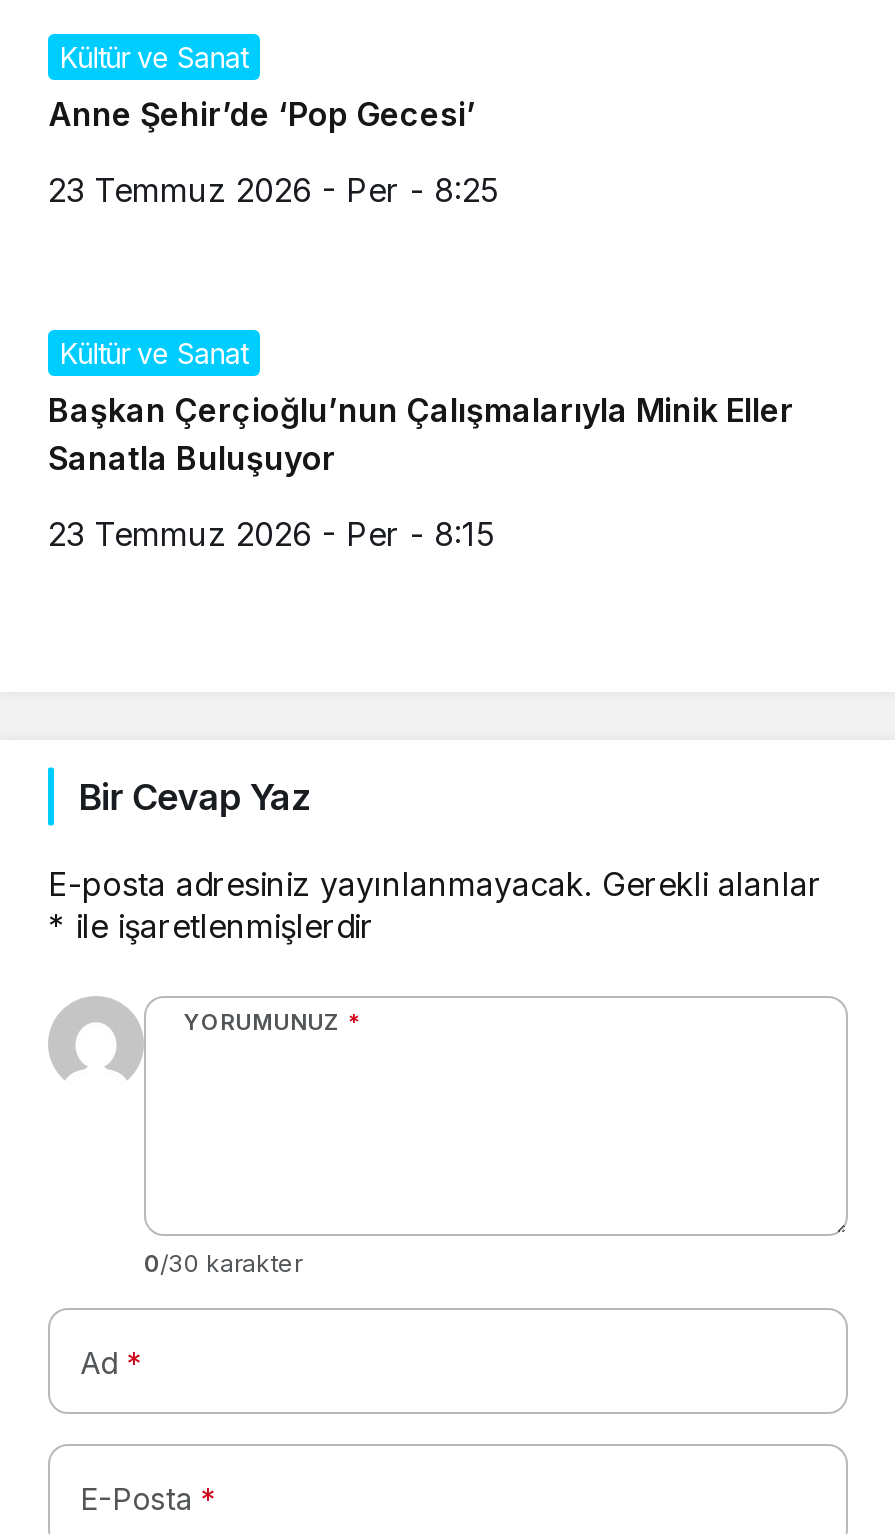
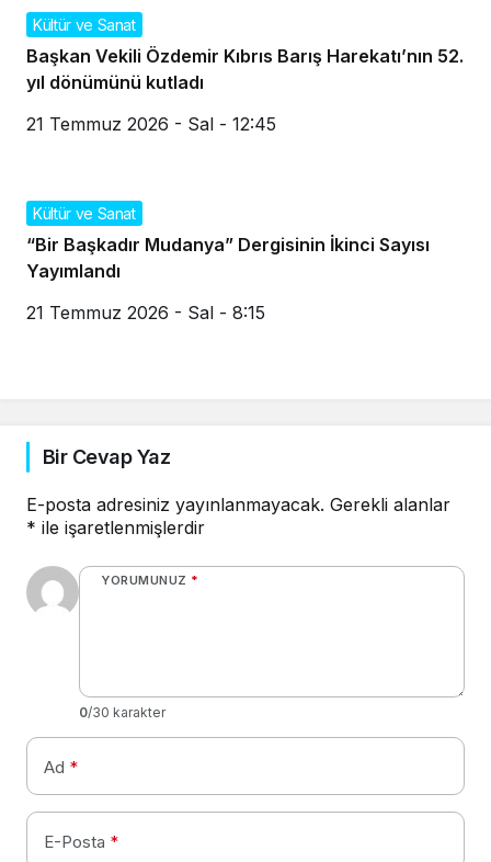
[48,93,476,133] Anne Şehir’de ‘Pop Gecesi’ -> [26,45,464,94] Başkan Vekili Özdemir Kıbrıs Barış Harekatı’nın 52. | yıl dönümünü kutladı
[48,169,498,209] 23 Temmuz 2026 - Per - 8:25 -> [26,113,276,135] 21 Temmuz 2026 - Sal - 12:45
[48,389,794,477] Başkan Çerçioğlu’nun Çalışmalarıyla Minik Eller | Sanatla Buluşuyor -> [26,234,430,282] “Bir Başkadır Mudanya” Dergisinin İkinci Sayısı | Yayımlandı
[48,513,494,553] 23 Temmuz 2026 - Per - 8:15 -> [26,302,265,324] 21 Temmuz 2026 - Sal - 8:15

